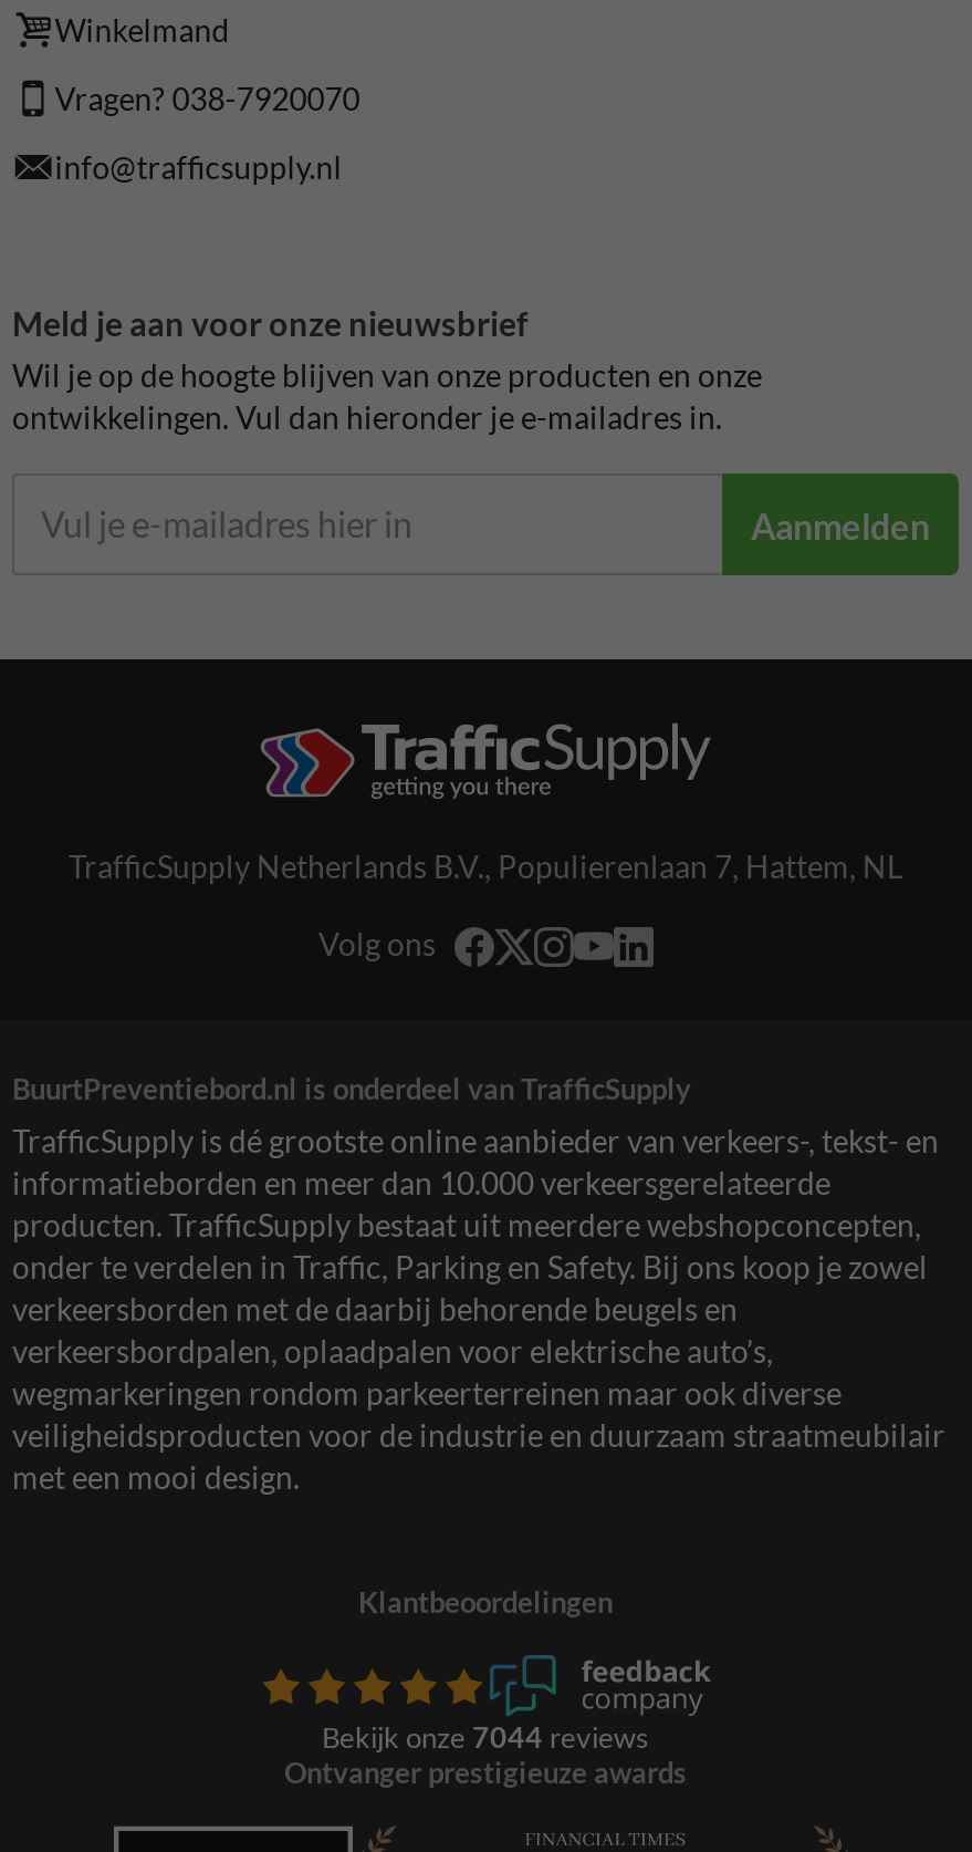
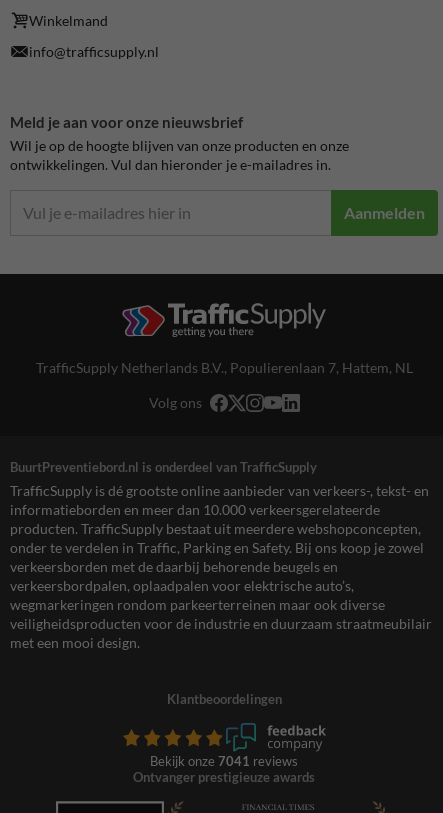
[55,80,360,117] Vragen? 038-7920070 -> none
[322,1719,649,1754] Bekijk onze 7044 reviews -> [150,753,298,769] Bekijk onze 7041 reviews

